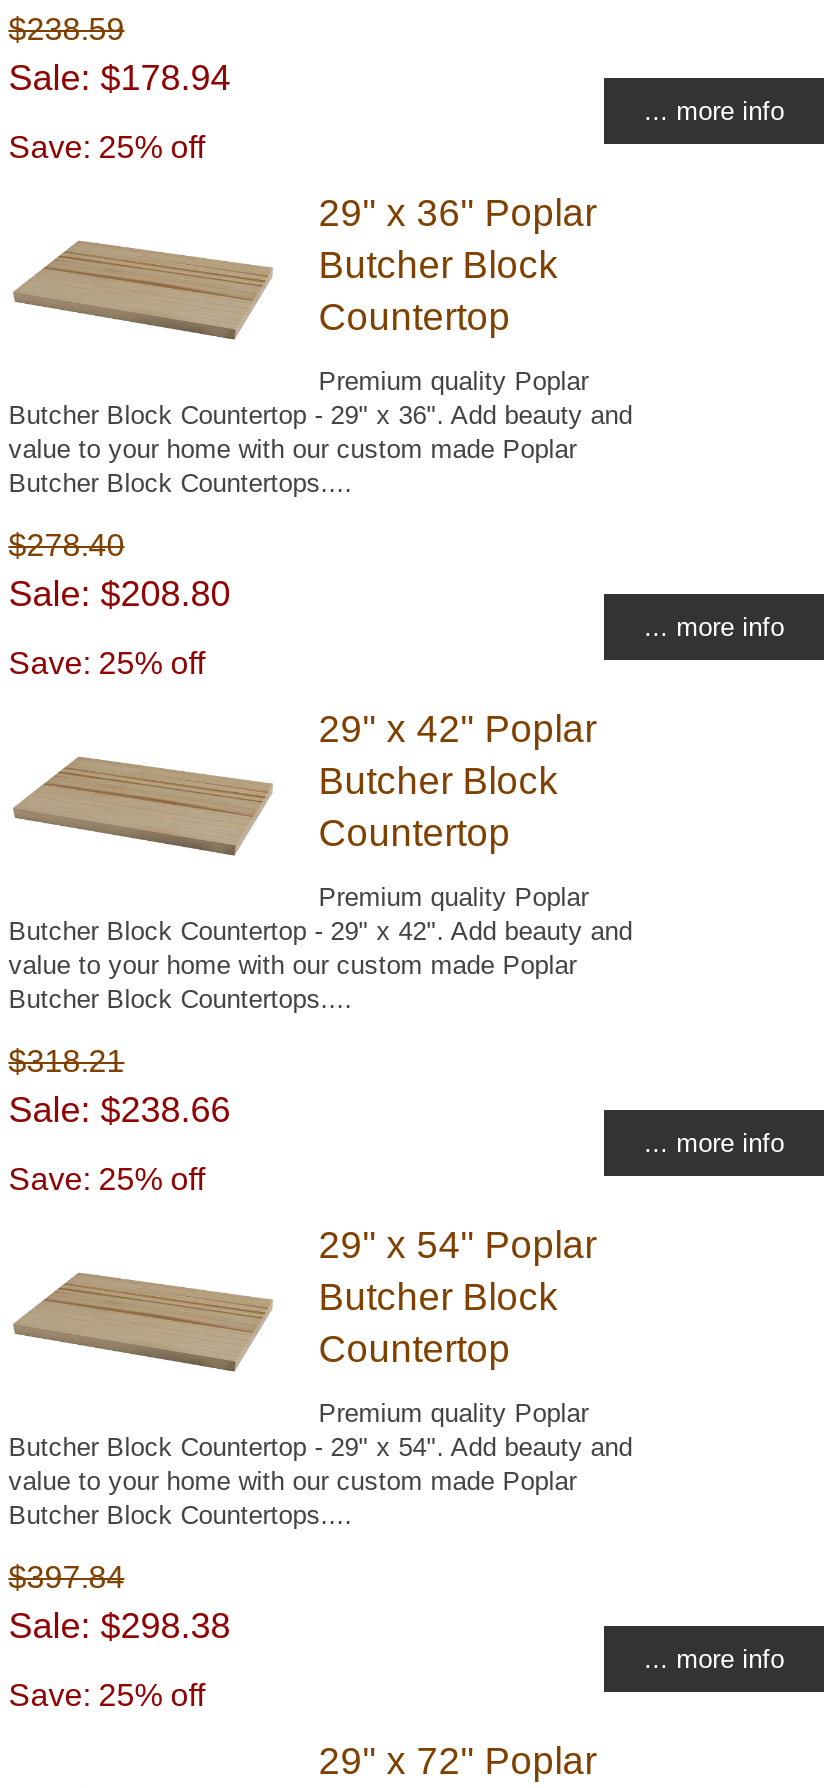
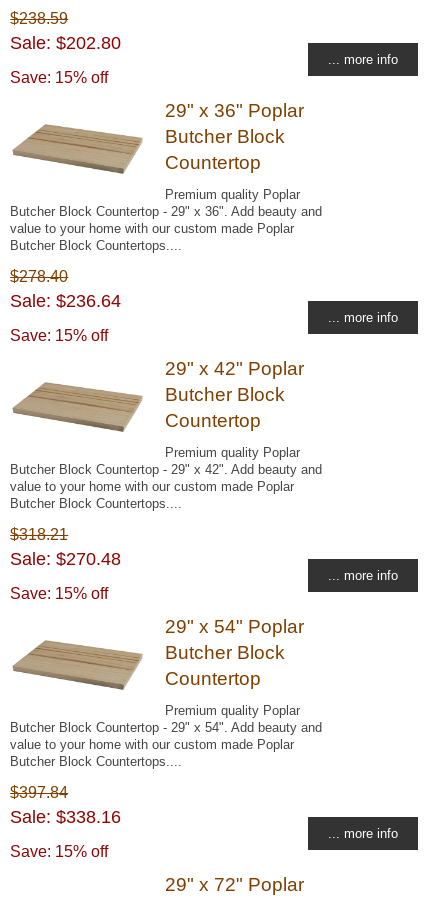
[8,59,230,99] Sale: $178.94 -> [10,33,121,53] Sale: $202.80
[8,129,204,165] Save: 25% off -> [10,68,108,86] Save: 15% off
[8,575,230,615] Sale: $208.80 -> [10,291,121,311] Sale: $236.64
[8,645,204,681] Save: 25% off -> [10,326,108,344] Save: 15% off
[8,1091,230,1131] Sale: $238.66 -> [10,549,121,569] Sale: $270.48
[8,1161,204,1197] Save: 25% off -> [10,584,108,602] Save: 15% off
[8,1607,230,1647] Sale: $298.38 -> [10,807,121,827] Sale: $338.16
[8,1677,204,1713] Save: 25% off -> [10,842,108,860] Save: 15% off

